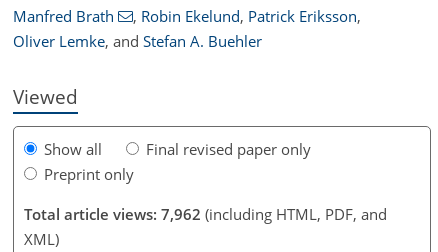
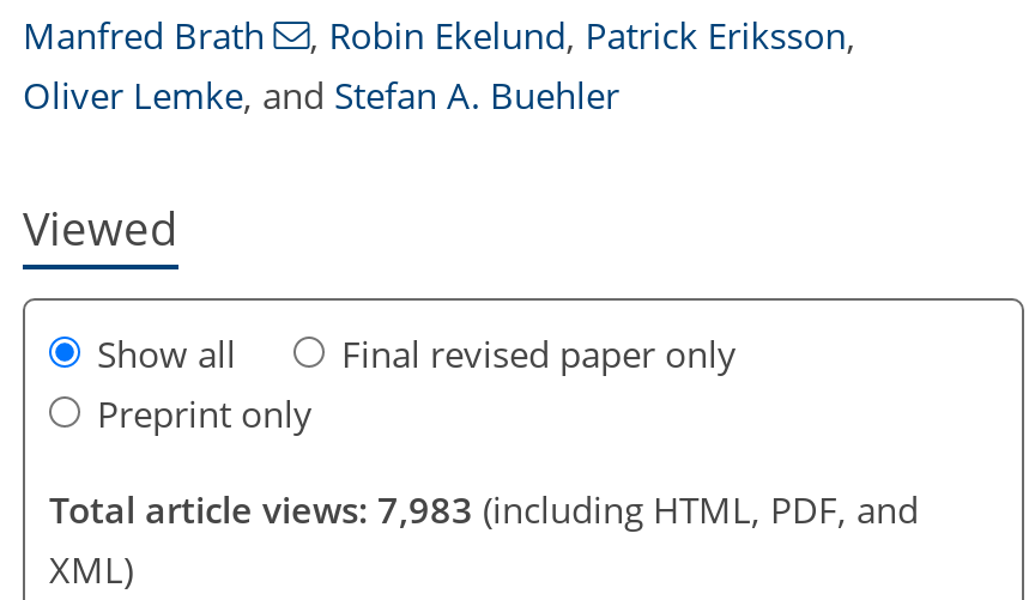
[24,203,387,223] Total article views: 7,962 (including HTML, PDF, and -> [49,484,919,532] Total article views: 7,983 (including HTML, PDF, and

